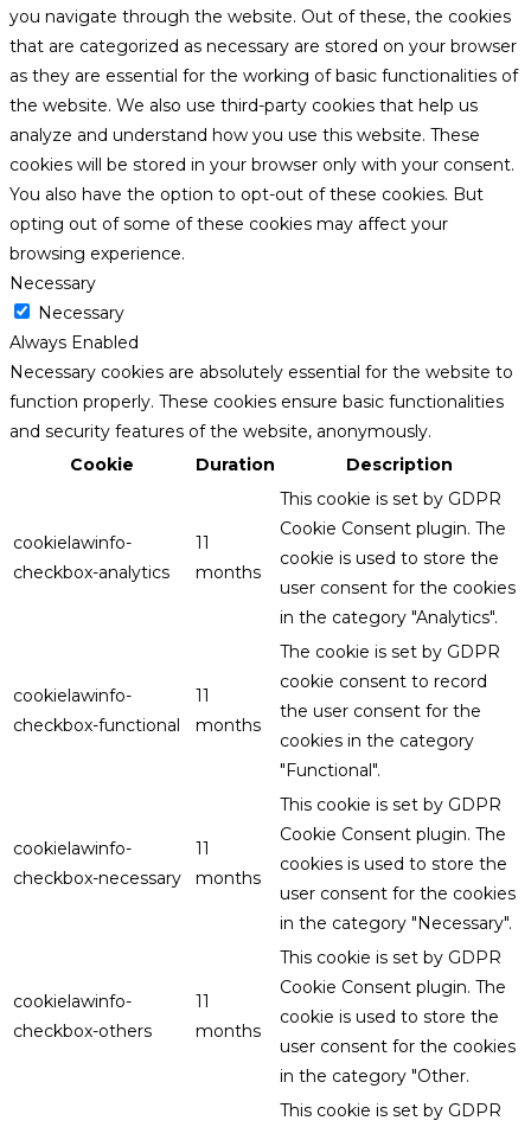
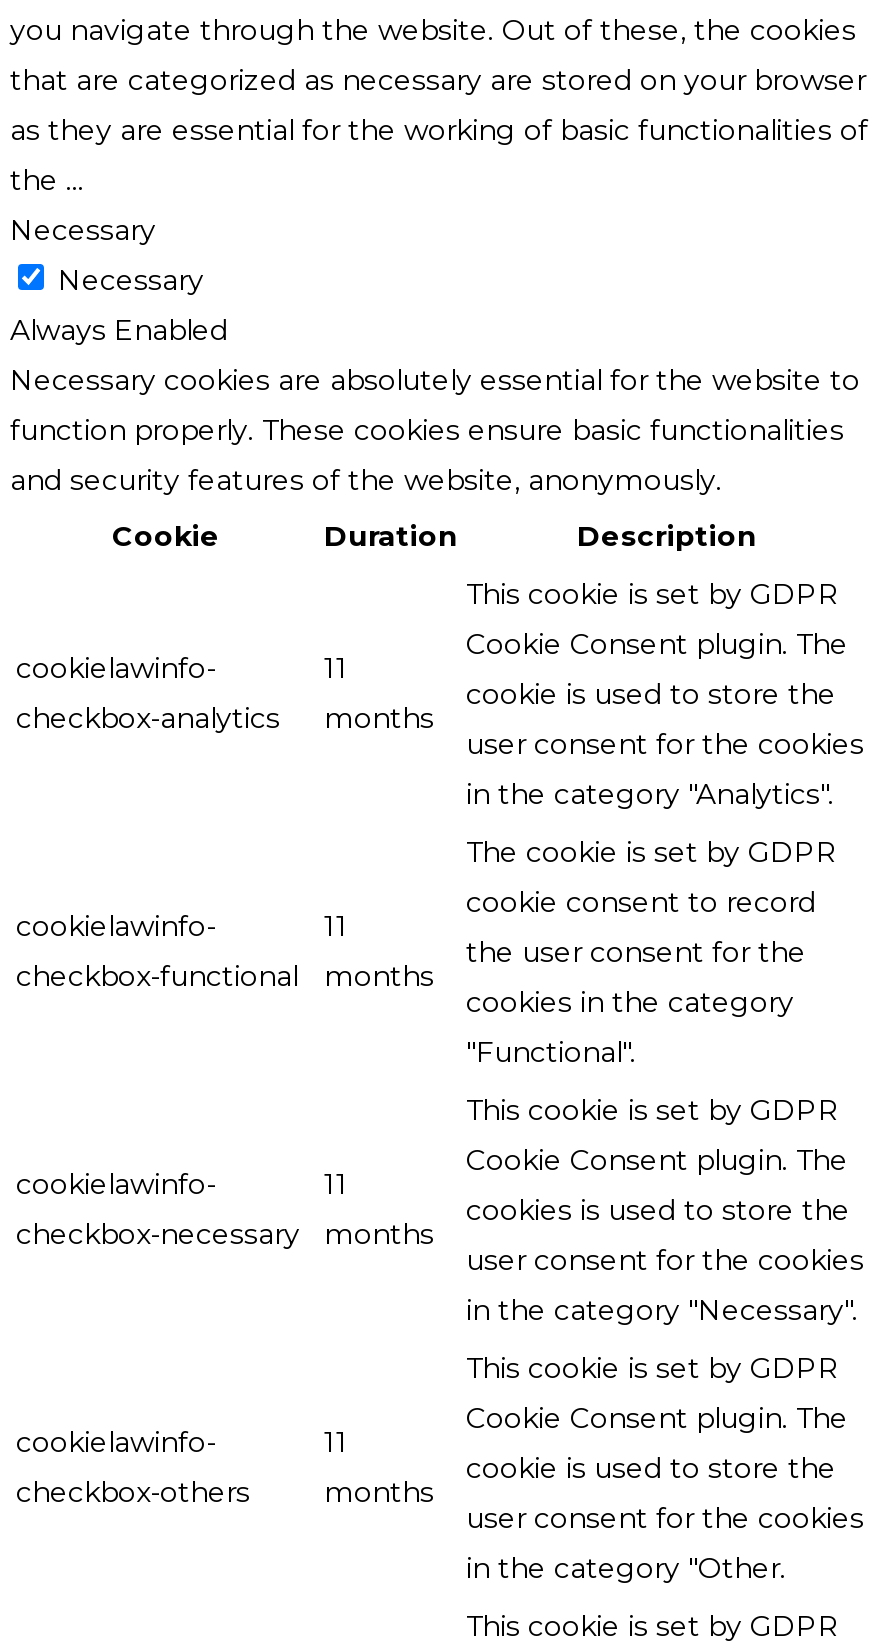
[9,95,514,265] the website. We also use third-party cookies that help us | analyze and understand how you use this website. These | cookies will be stored in your browser only with your consent. | You also have the option to opt-out of these cookies. But | opting out of some of these cookies may affect your | browsing experience. -> [10,161,84,197] the...

